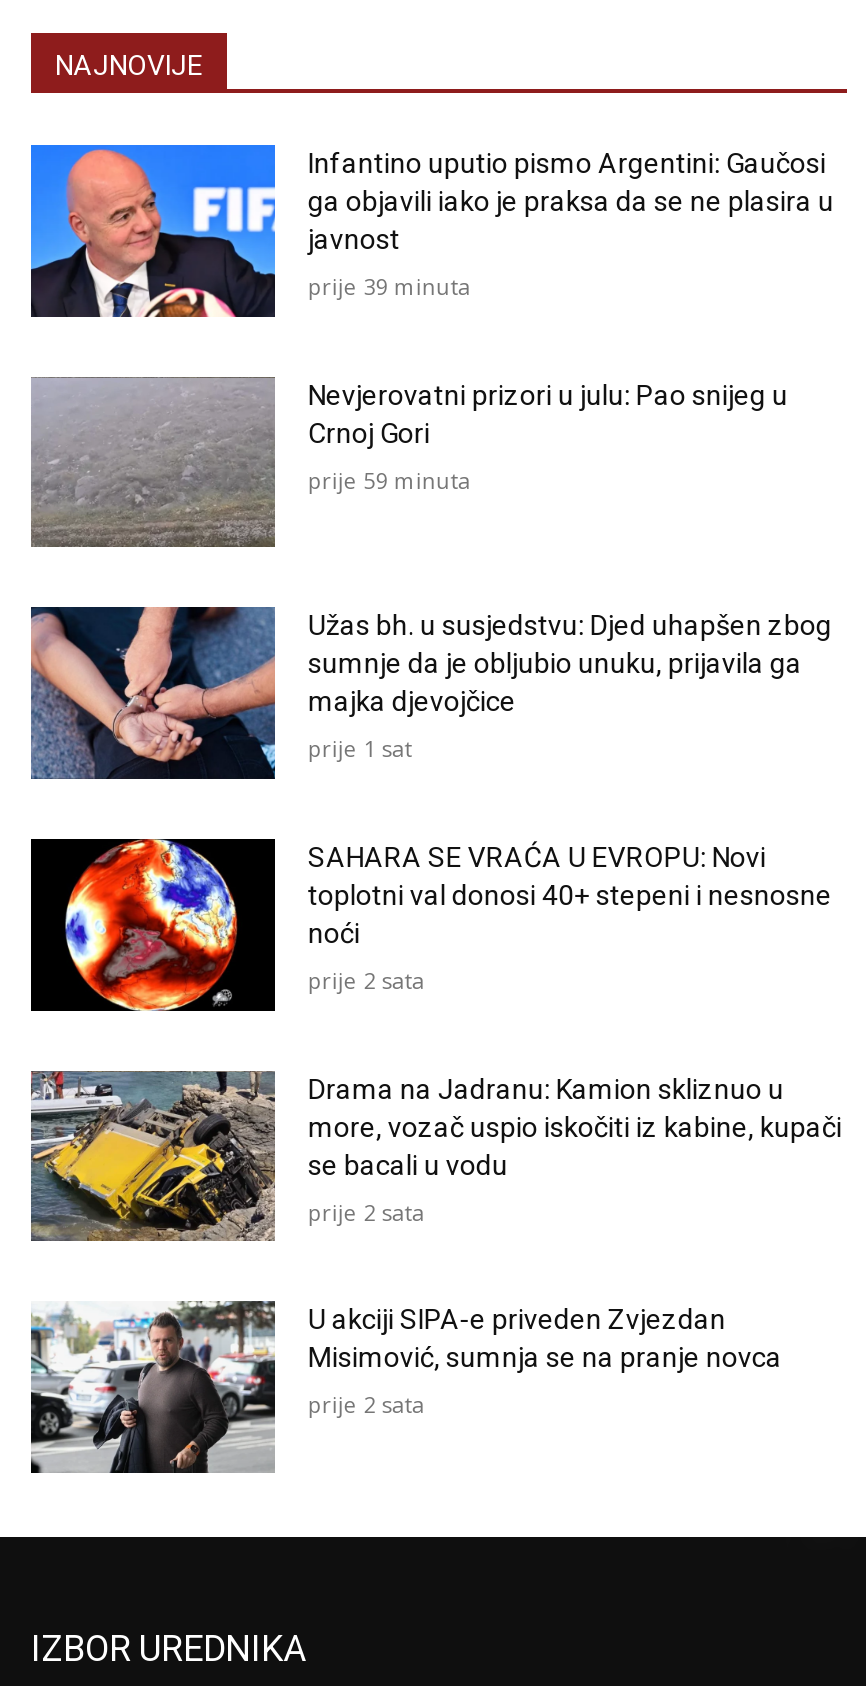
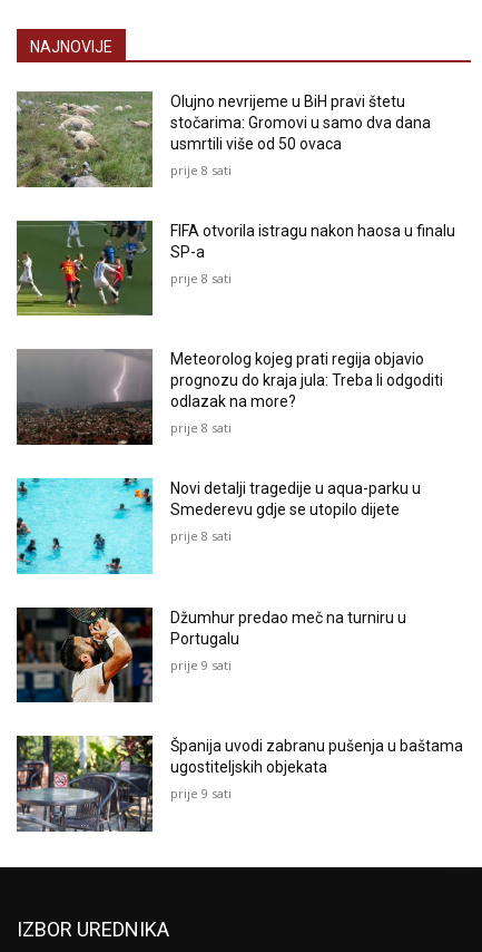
[29,143,834,319] [image] | Infantino uputio pismo Argentini: Gaučosi | ga objavili iako je praksa da se ne plasira u | javnost -> [16,90,431,188] [image] | Olujno nevrijeme u BiH pravi štetu | stočarima: Gromovi u samo dva dana | usmrtili više od 50 ovaca
[308,271,470,301] prije 39 minuta -> [171,162,232,178] prije 8 sati
[31,377,788,547] [image] | Nevjerovatni prizori u julu: Pao snijeg u | Crnoj Gori -> [17,221,456,315] [image] | FIFA otvorila istragu nakon haosa u finalu | SP-a
[308,464,470,494] prije 59 minuta -> [171,269,232,286] prije 8 sati
[29,607,832,781] [image] | Užas bh. u susjedstvu: Djed uhapšen zbog | sumnje da je obljubio unuku, prijavila ga | majka djevojčice -> [16,349,443,446] [image] | Meteorolog kojeg prati regija objavio | prognozu do kraja jula: Treba li odgoditi | odlazak na more?
[308,734,412,764] prije 1 sat -> [171,419,232,436] prije 8 sati
[29,837,832,1013] [image] | SAHARA SE VRAĆA U EVROPU: Novi | toplotni val donosi 40+ stepeni i nesnosne | noći -> [16,477,421,575] [image] | Novi detalji tragedije u aqua-parku u | Smederevu gdje se utopilo dijete
[308,965,424,995] prije 2 sata -> [171,527,232,544] prije 8 sati
[29,1069,842,1243] [image] | Drama na Jadranu: Kamion skliznuo u | more, vozač uspio iskočiti iz kabine, kupači | se bacali u vodu -> [16,606,407,703] [image] | Džumhur predao meč na turniru u | Portugalu
[308,1196,424,1226] prije 2 sata -> [171,656,232,673] prije 9 sati
[29,1301,782,1475] [image] | U akciji SIPA-e priveden Zvjezdan | Misimović, sumnja se na pranje novca -> [16,735,464,833] [image] | Španija uvodi zabranu pušenja u baštama | ugostiteljskih objekata
[308,1390,424,1420] prije 2 sata -> [171,785,232,802] prije 9 sati

